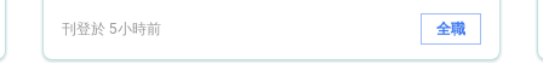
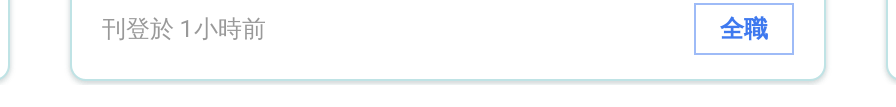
[62,20,161,37] 刊登於 5小時前 -> [102,14,266,42] 刊登於 1小時前

